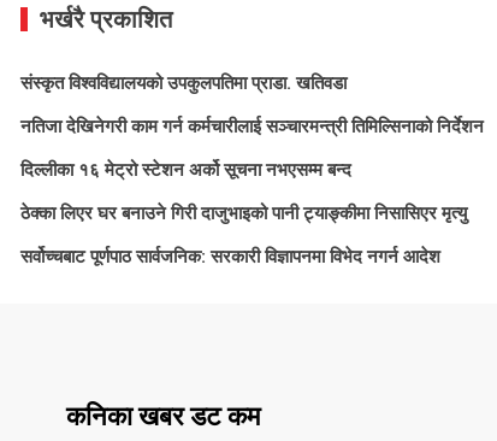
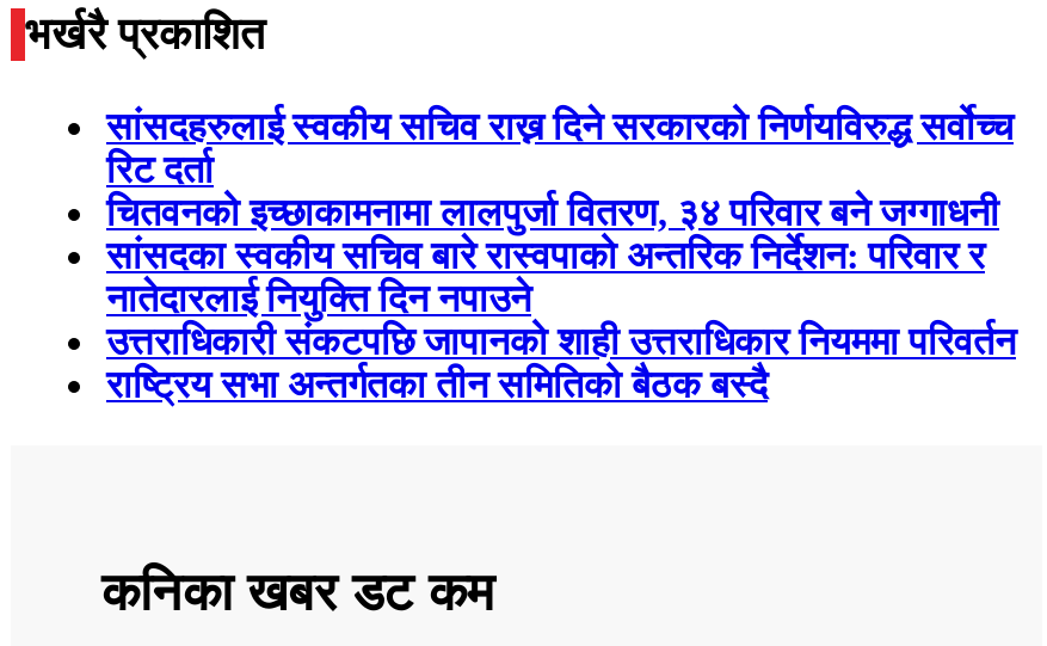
[20,72,484,267] संस्कृत विश्वविद्यालयको उपकुलपतिमा प्राडा. खतिवडा | नतिजा देखिनेगरी काम गर्न कर्मचारीलाई सञ्चारमन्त्री तिमिल्सिनाको निर्देशन | दिल्लीका १६ मेट्रो स्टेशन अर्को सूचना नभएसम्म बन्द | ठेक्का लिएर घर बनाउने गिरी दाजुभाइको पानी ट्याङ्कीमा निसासिएर मृत्यु | सर्वोच्चबाट पूर्णपाठ सार्वजनिक: सरकारी विज्ञापनमा विभेद नगर्न आदेश -> [106,106,1016,404] सांसदहरुलाई स्वकीय सचिव राख्न दिने सरकारको निर्णयविरुद्ध सर्वोच्च | रिट दर्ता | चितवनको इच्छाकामनामा लालपुर्जा वितरण, ३४ परिवार बने जग्गाधनी | सांसदका स्वकीय सचिव बारे रास्वपाको अन्तरिक निर्देशन: परिवार र | नातेदारलाई नियुक्ति दिन नपाउने | उत्तराधिकारी संकटपछि जापानको शाही उत्तराधिकार नियममा परिवर्तन | राष्ट्रिय सभा अन्तर्गतका तीन समितिको बैठक बस्दै

